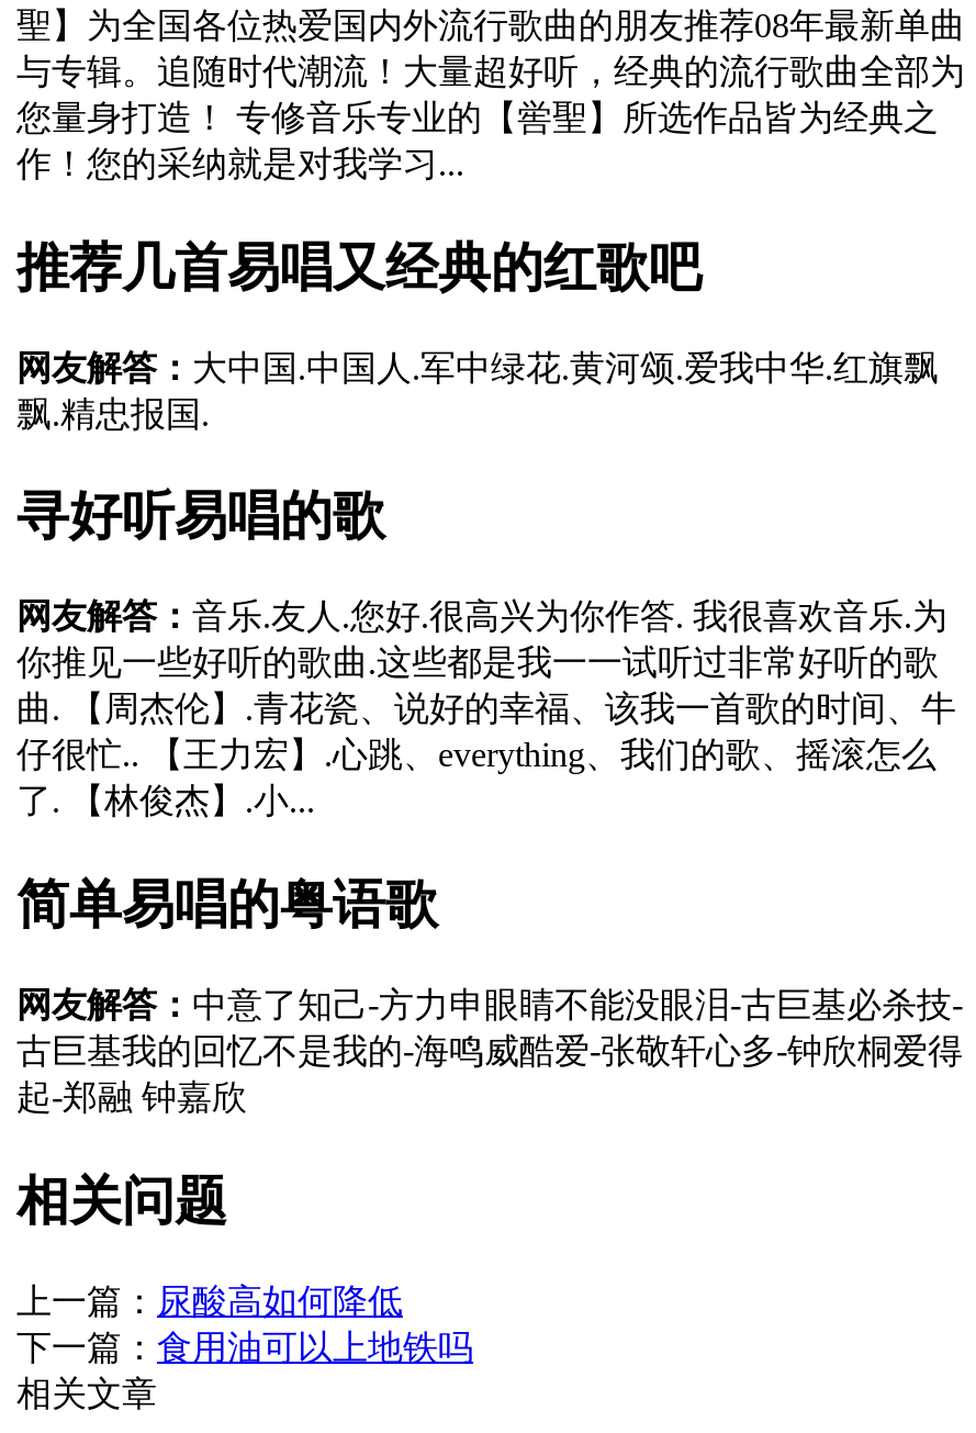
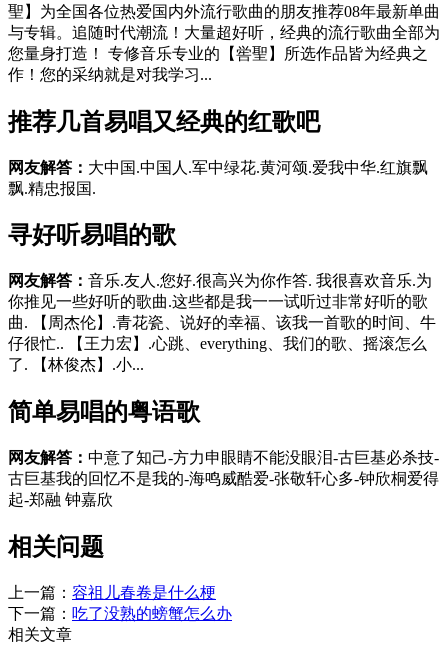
[16,1282,473,1366] 上一篇：尿酸高如何降低 | 下一篇：食用油可以上地铁吗 -> [8,584,232,622] 上一篇：容祖儿春卷是什么梗 | 下一篇：吃了没熟的螃蟹怎么办

